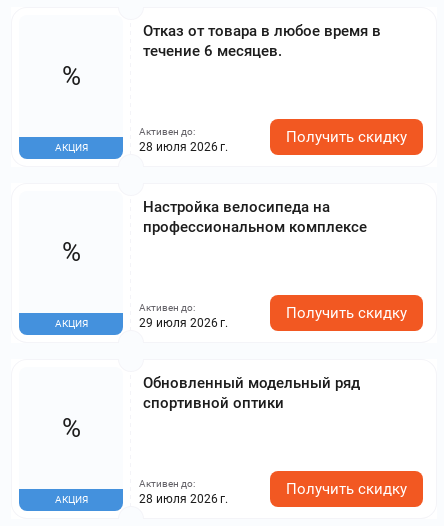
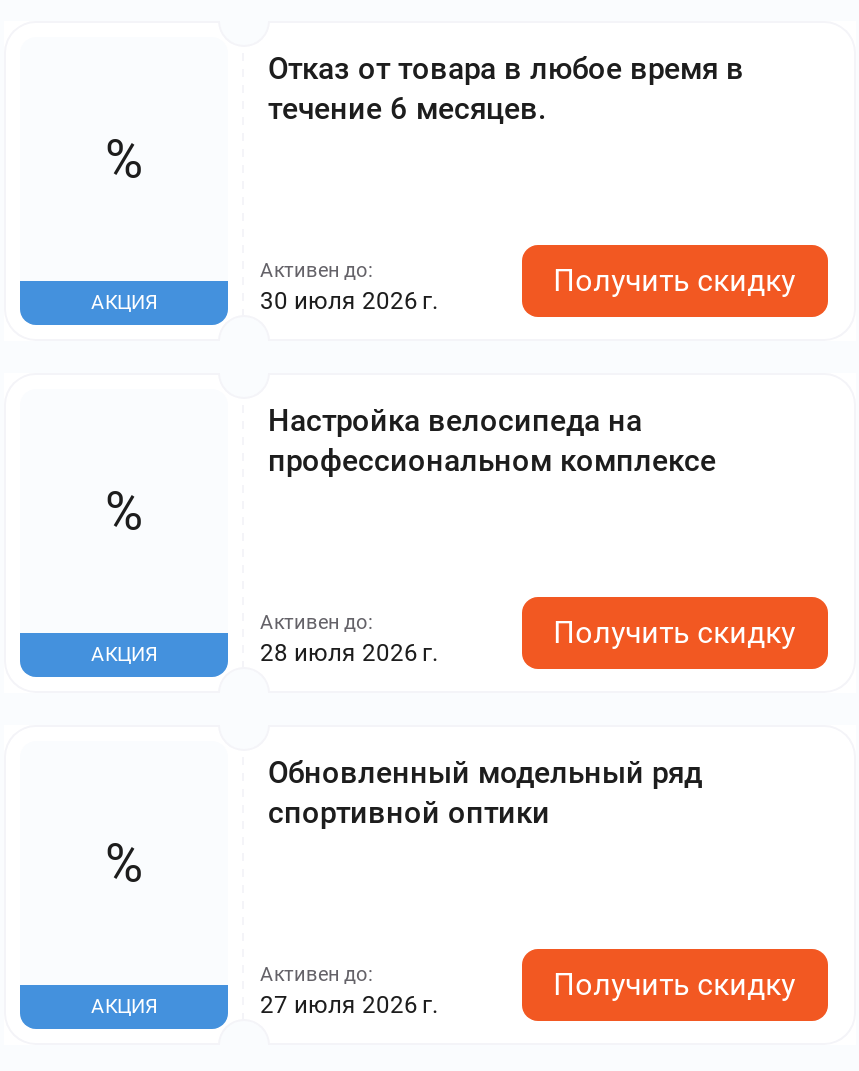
[139,140,228,154] 28 июля 2026 г. -> [260,287,438,315] 30 июля 2026 г.
[139,316,228,330] 29 июля 2026 г. -> [260,639,438,667] 28 июля 2026 г.
[139,492,228,506] 28 июля 2026 г. -> [260,991,438,1019] 27 июля 2026 г.

